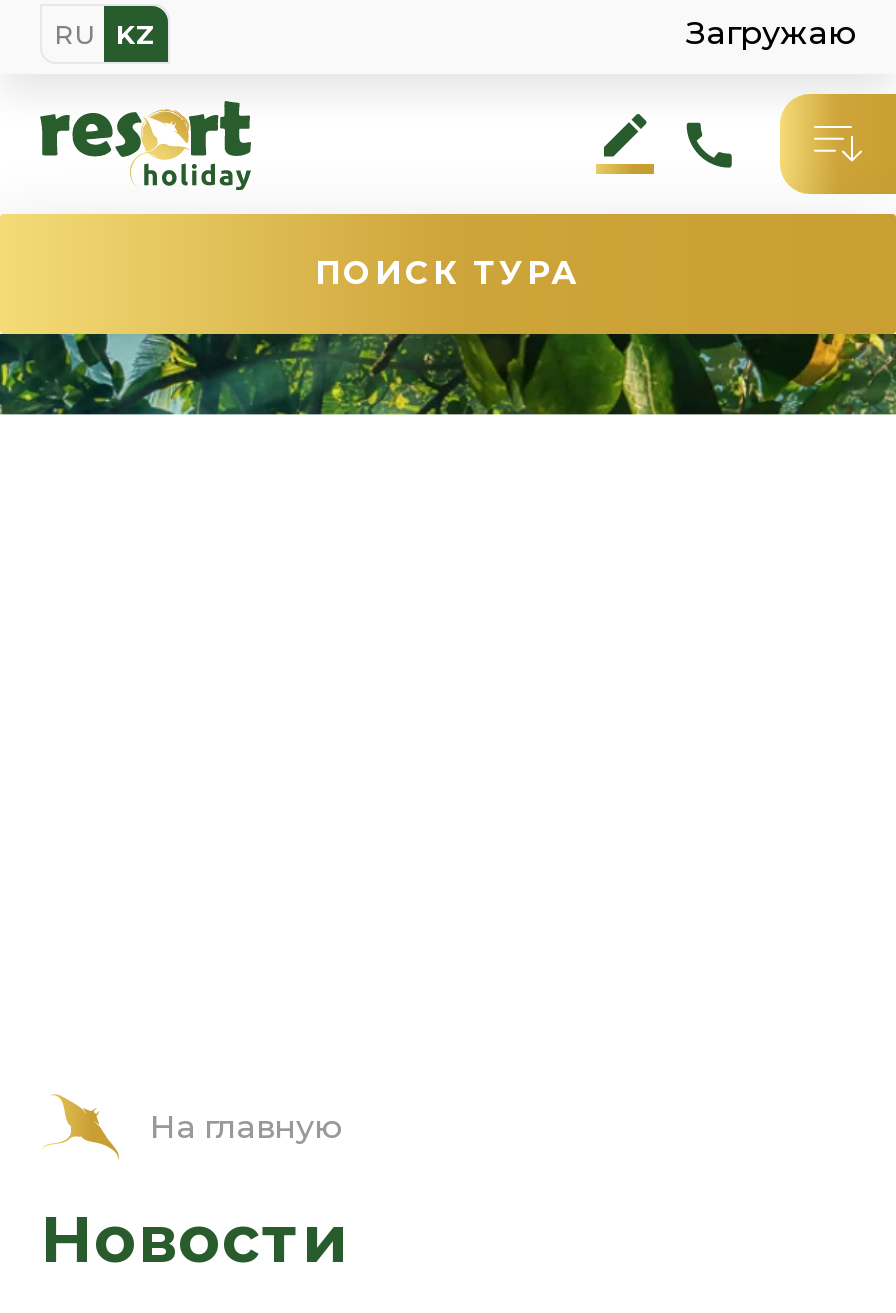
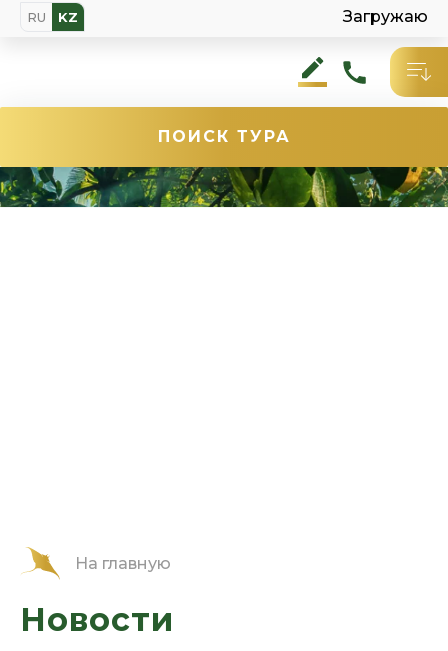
[38,100,254,192] [image] -> none

